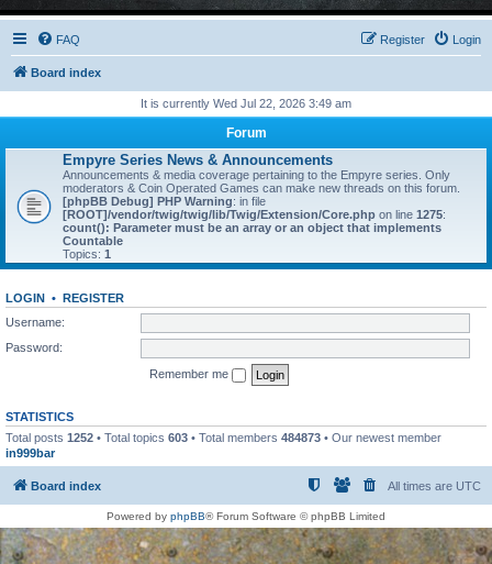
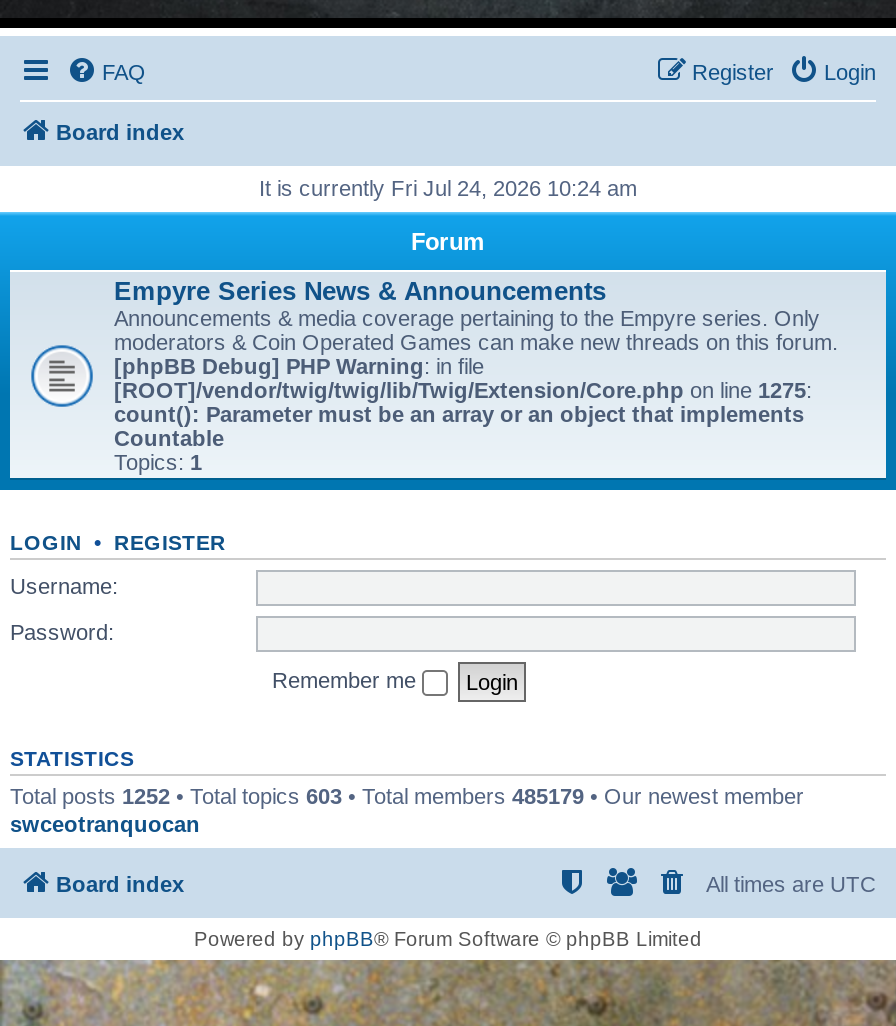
[141,97,351,110] It is currently Wed Jul 22, 2026 3:49 am -> [259,176,637,200] It is currently Fri Jul 24, 2026 10:24 am
[5,430,441,459] Total posts 1252 • Total topics 603 • Total members 484873 • Our newest member | in999bar -> [10,783,804,835] Total posts 1252 • Total topics 603 • Total members 485179 • Our newest member | swceotranquocan

